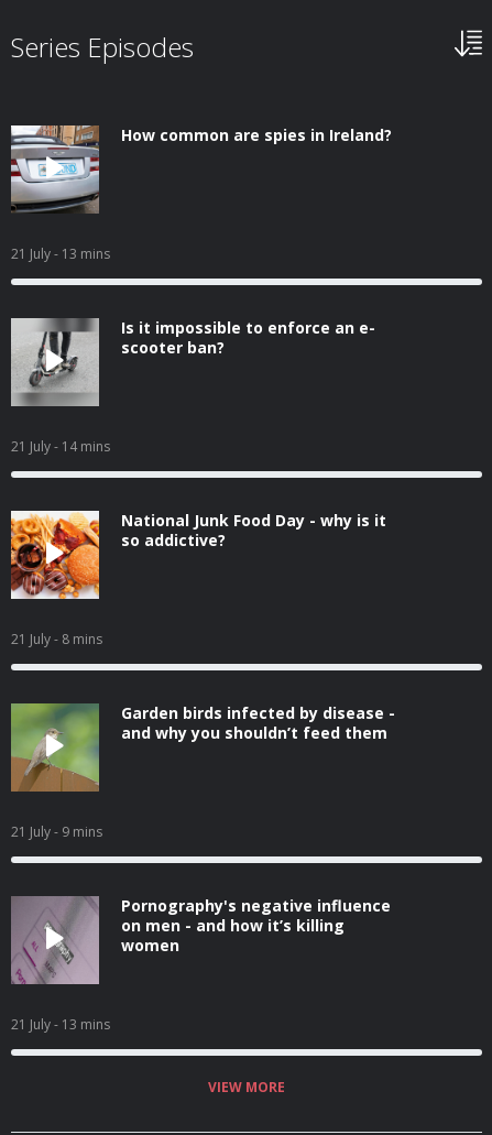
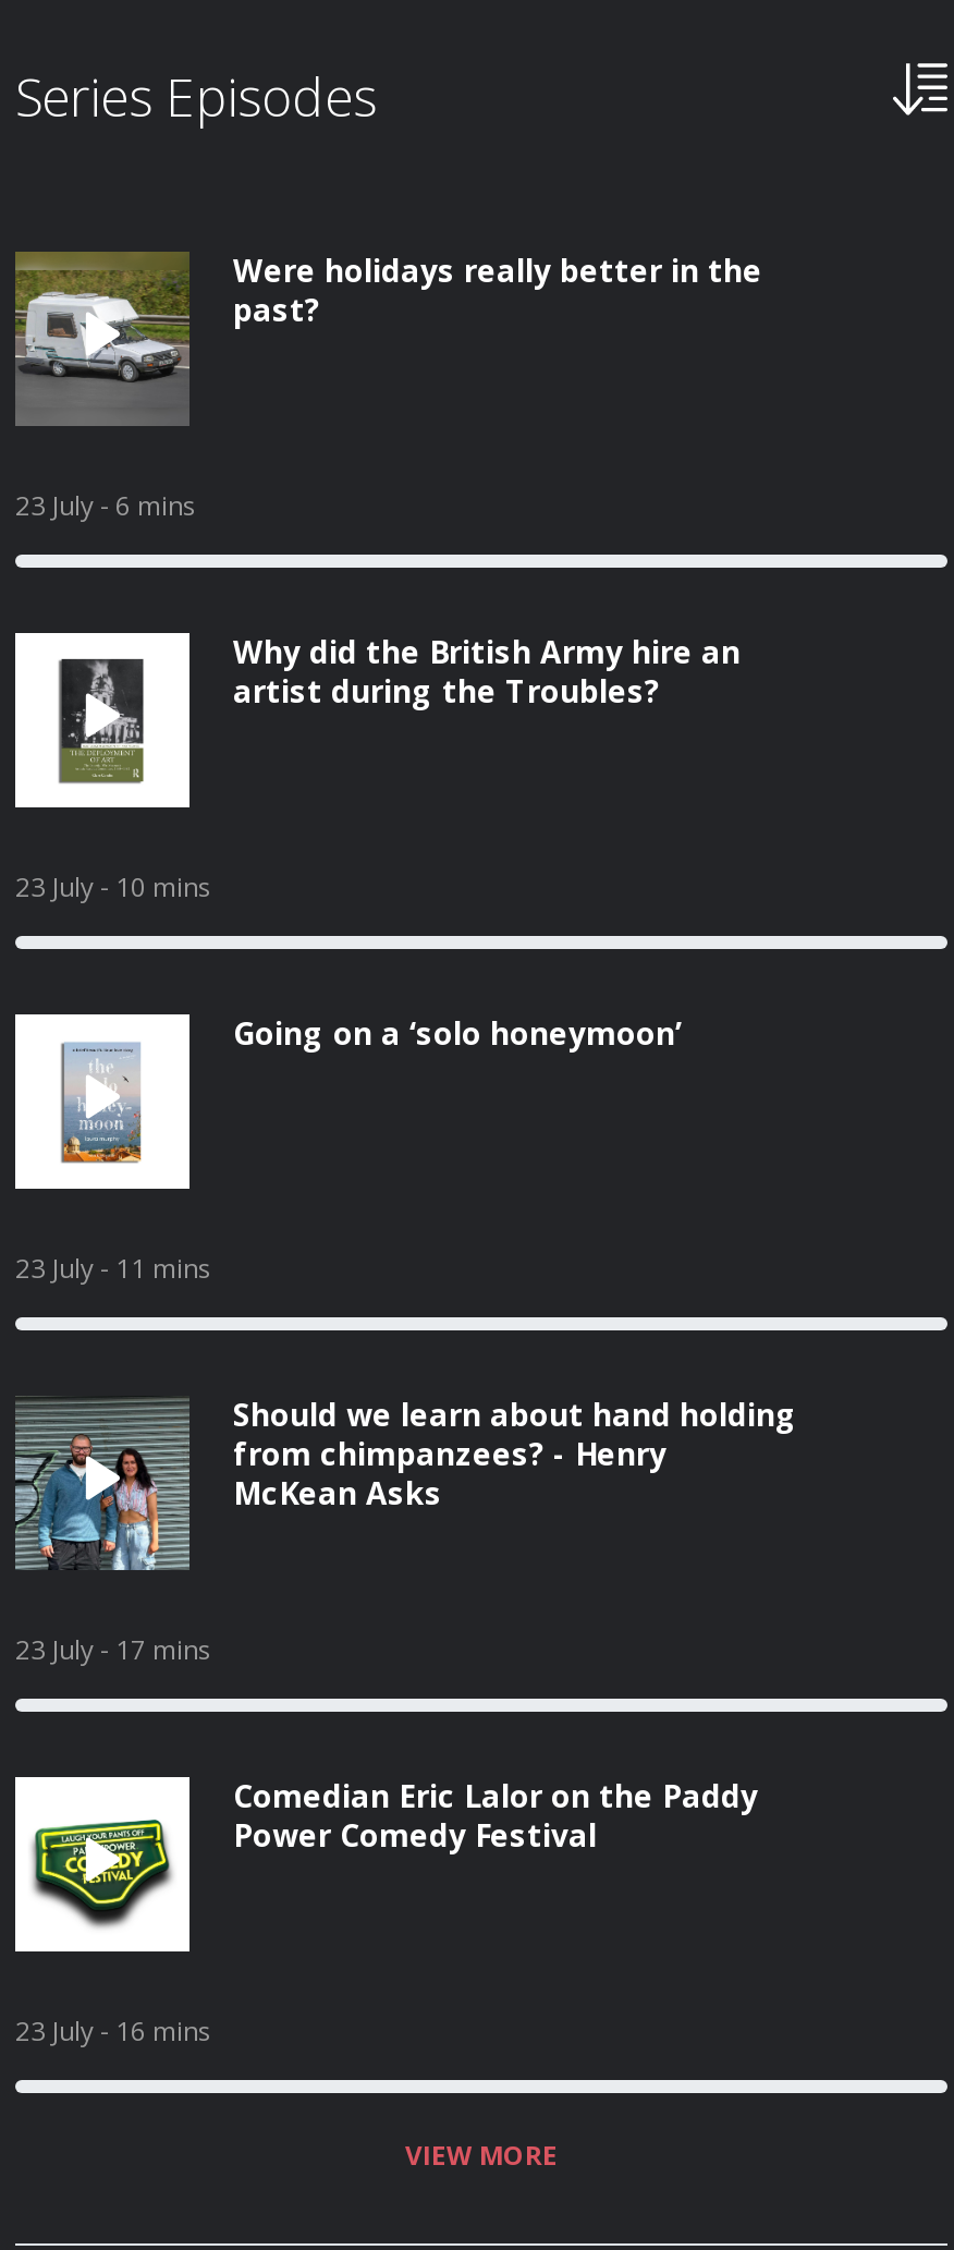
[10,124,392,214] [image] | How common are spies in Ireland? -> [15,250,762,426] [image] | Were holidays really better in the | past?
[11,244,110,263] 21 July - 13 mins -> [15,487,196,524] 23 July - 6 mins
[11,317,375,407] [image] | Is it impossible to enforce an e- | scooter ban? -> [17,631,741,807] [image] | Why did the British Army hire an | artist during the Troubles?
[11,437,110,456] 21 July - 14 mins -> [15,868,211,905] 23 July - 10 mins
[10,510,386,600] [image] | National Junk Food Day - why is it | so addictive? -> [13,1012,682,1191] [image] | Going on a ‘solo honeymoon’
[11,630,102,648] 21 July - 8 mins -> [15,1250,211,1287] 23 July - 11 mins
[10,702,395,793] [image] | Garden birds infected by disease - | and why you shouldn’t feed them -> [13,1394,797,1572] [image] | Should we learn about hand holding | from chimpanzees? - Henry | McKean Asks
[11,822,102,841] 21 July - 9 mins -> [15,1631,211,1668] 23 July - 17 mins
[12,895,391,985] [image] | Pornography's negative influence | on men - and how it’s killing | women -> [15,1775,758,1954] [image] | Comedian Eric Lalor on the Paddy | Power Comedy Festival
[11,1015,110,1034] 21 July - 13 mins -> [15,2012,211,2050] 23 July - 16 mins

